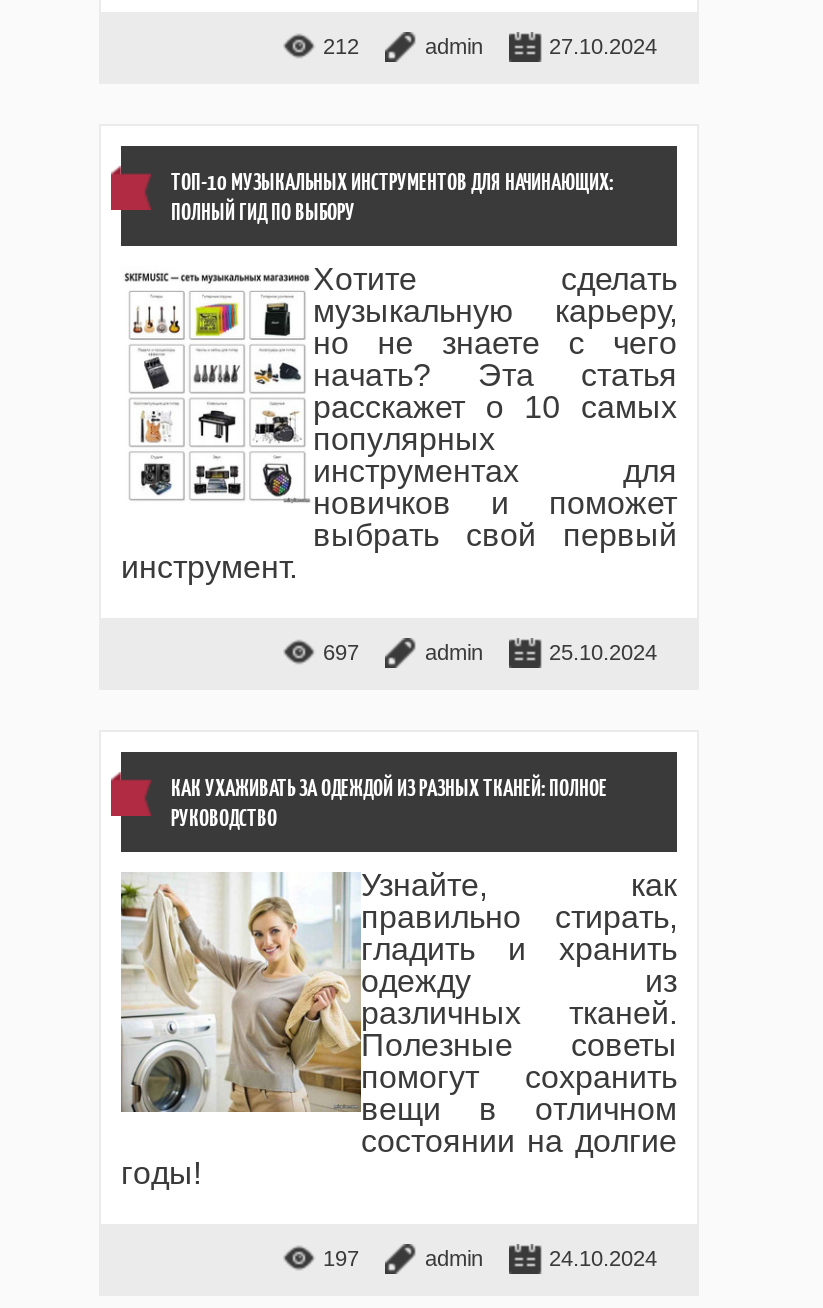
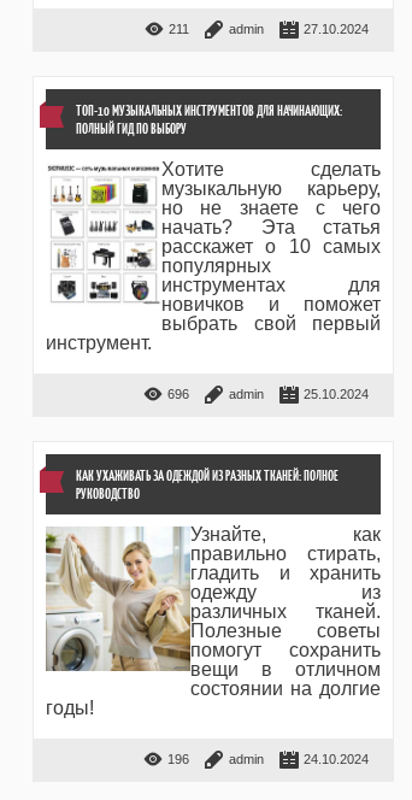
[323,34,359,58] 212 -> [169,22,189,36] 211
[323,640,359,664] 697 -> [167,387,189,401] 696
[323,1246,359,1270] 197 -> [167,752,189,766] 196

